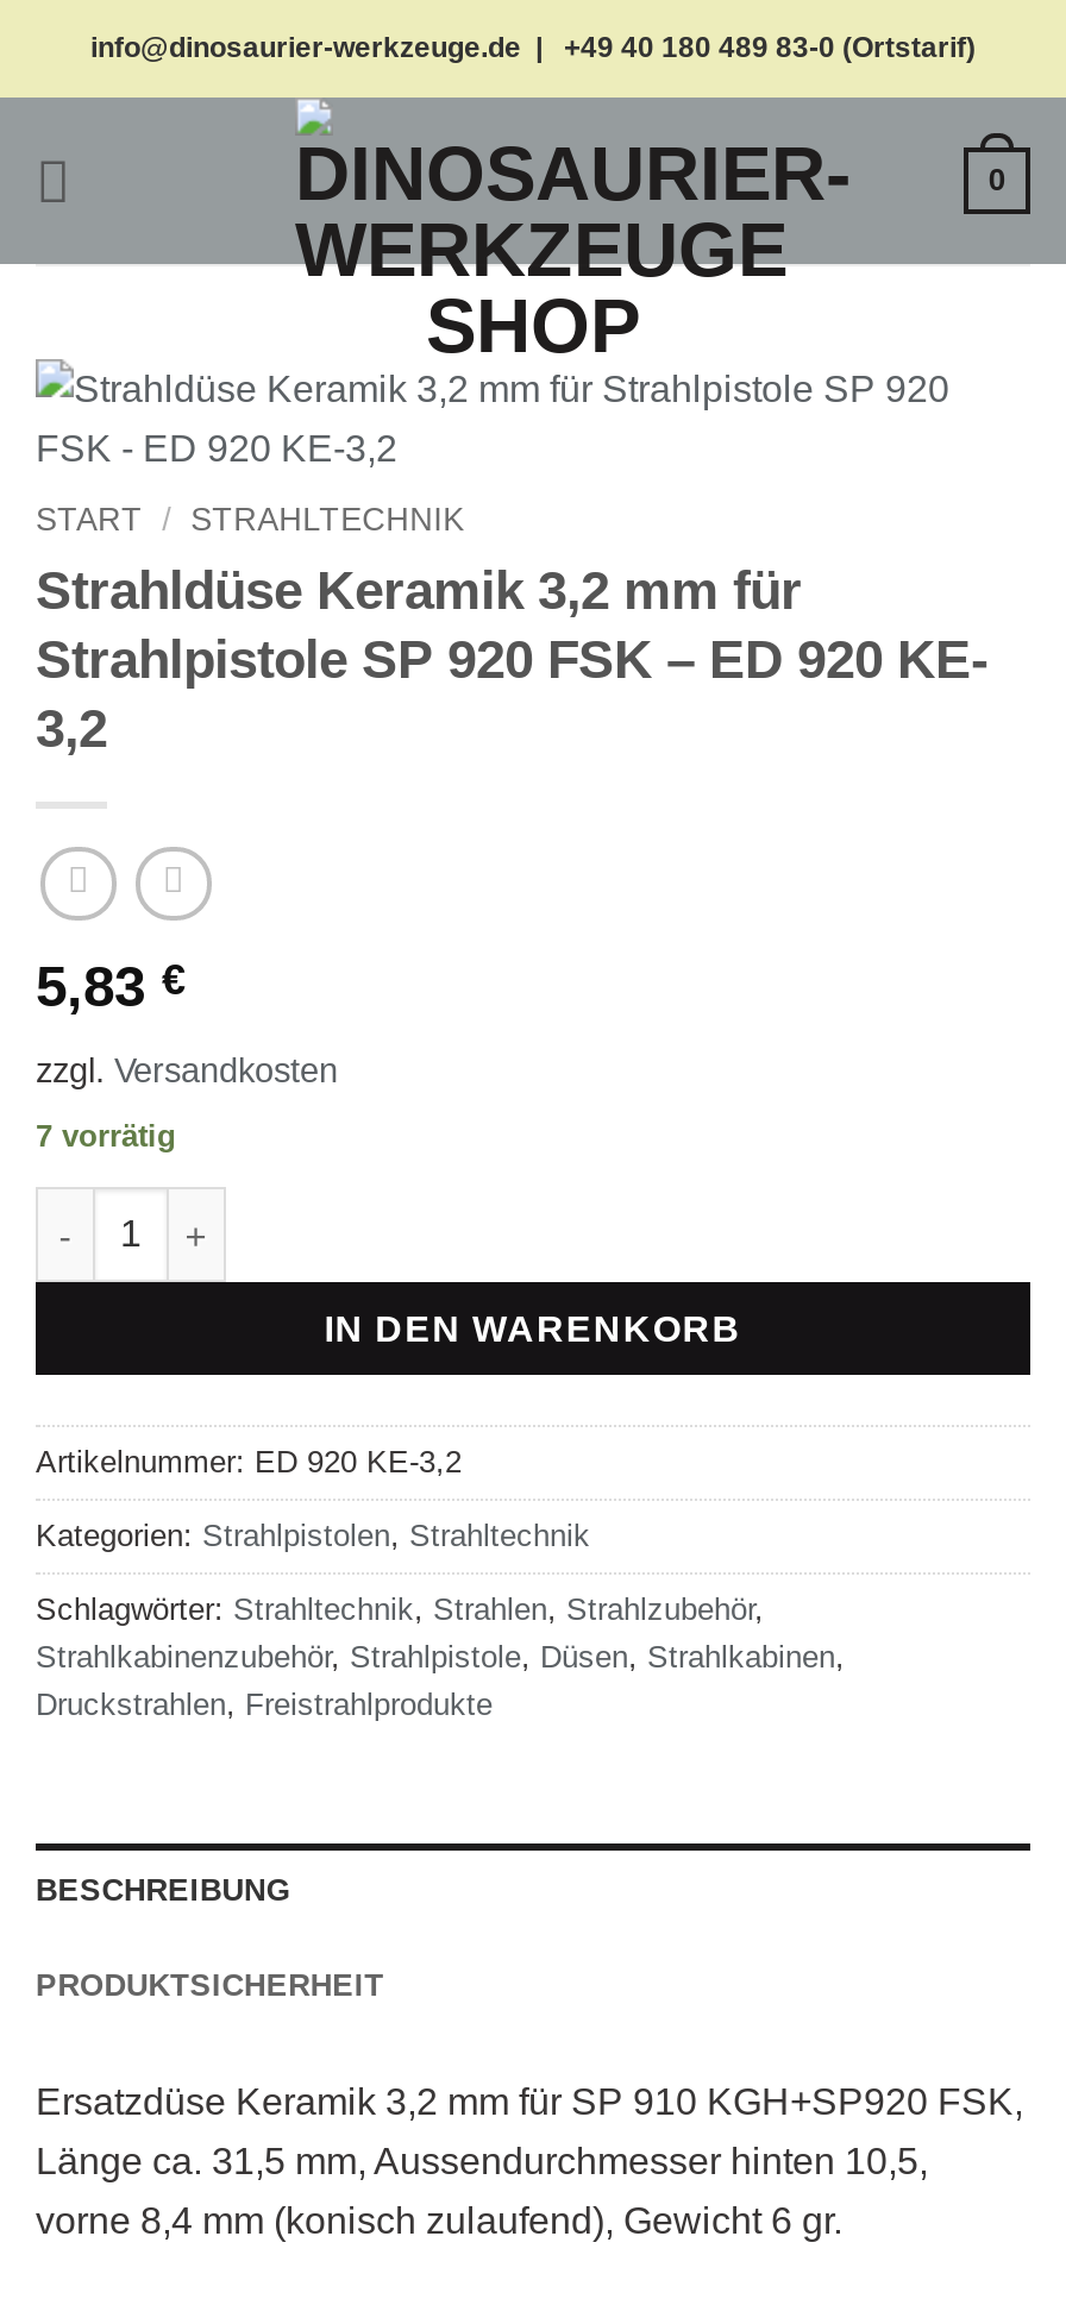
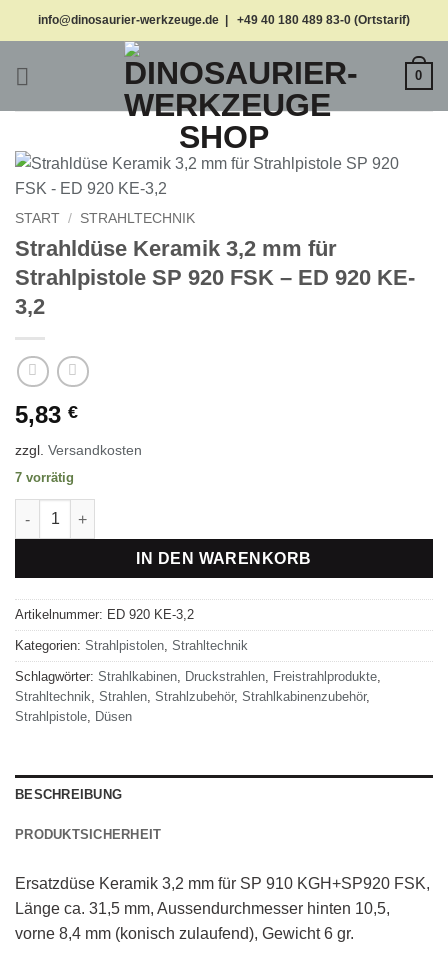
[36,1592,845,1723] Schlagwörter: Strahltechnik, Strahlen, Strahlzubehör, | Strahlkabinenzubehör, Strahlpistole, Düsen, Strahlkabinen, | Druckstrahlen, Freistrahlprodukte -> [15,669,381,724] Schlagwörter: Strahlkabinen, Druckstrahlen, Freistrahlprodukte, | Strahltechnik, Strahlen, Strahlzubehör, Strahlkabinenzubehör, | Strahlpistole, Düsen

